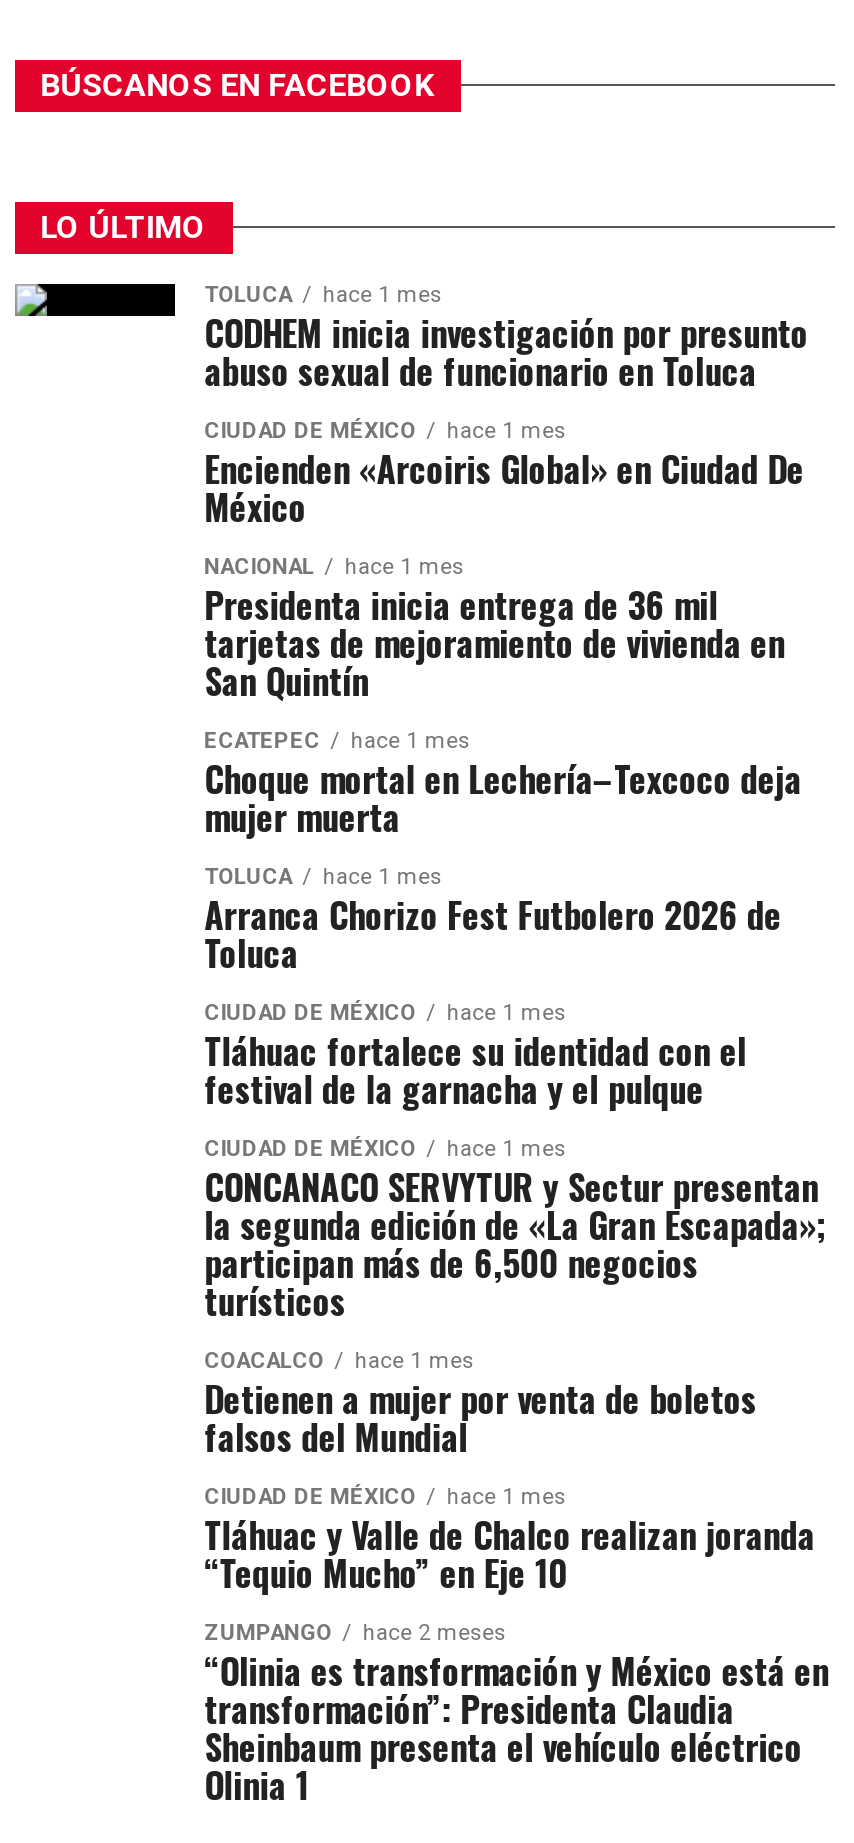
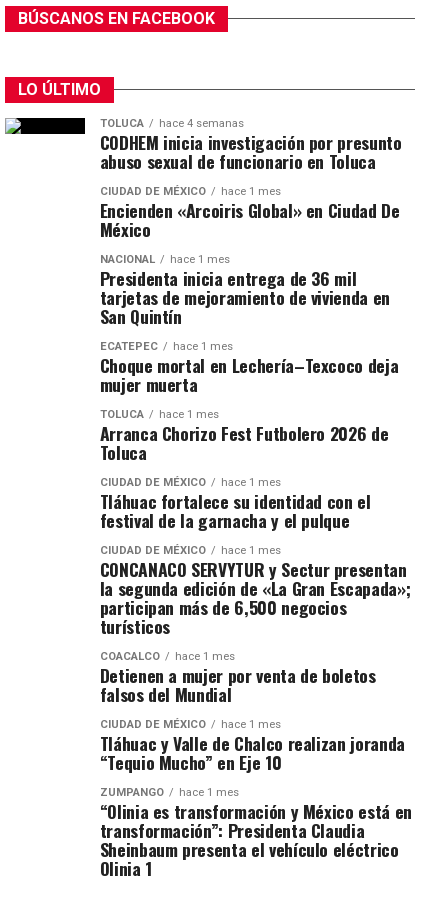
[204,282,442,308] TOLUCA hace 1 mes -> [100,117,244,130] TOLUCA hace 4 semanas
[204,1620,506,1646] ZUMPANGO hace 2 meses -> [100,786,239,799] ZUMPANGO hace 1 mes

